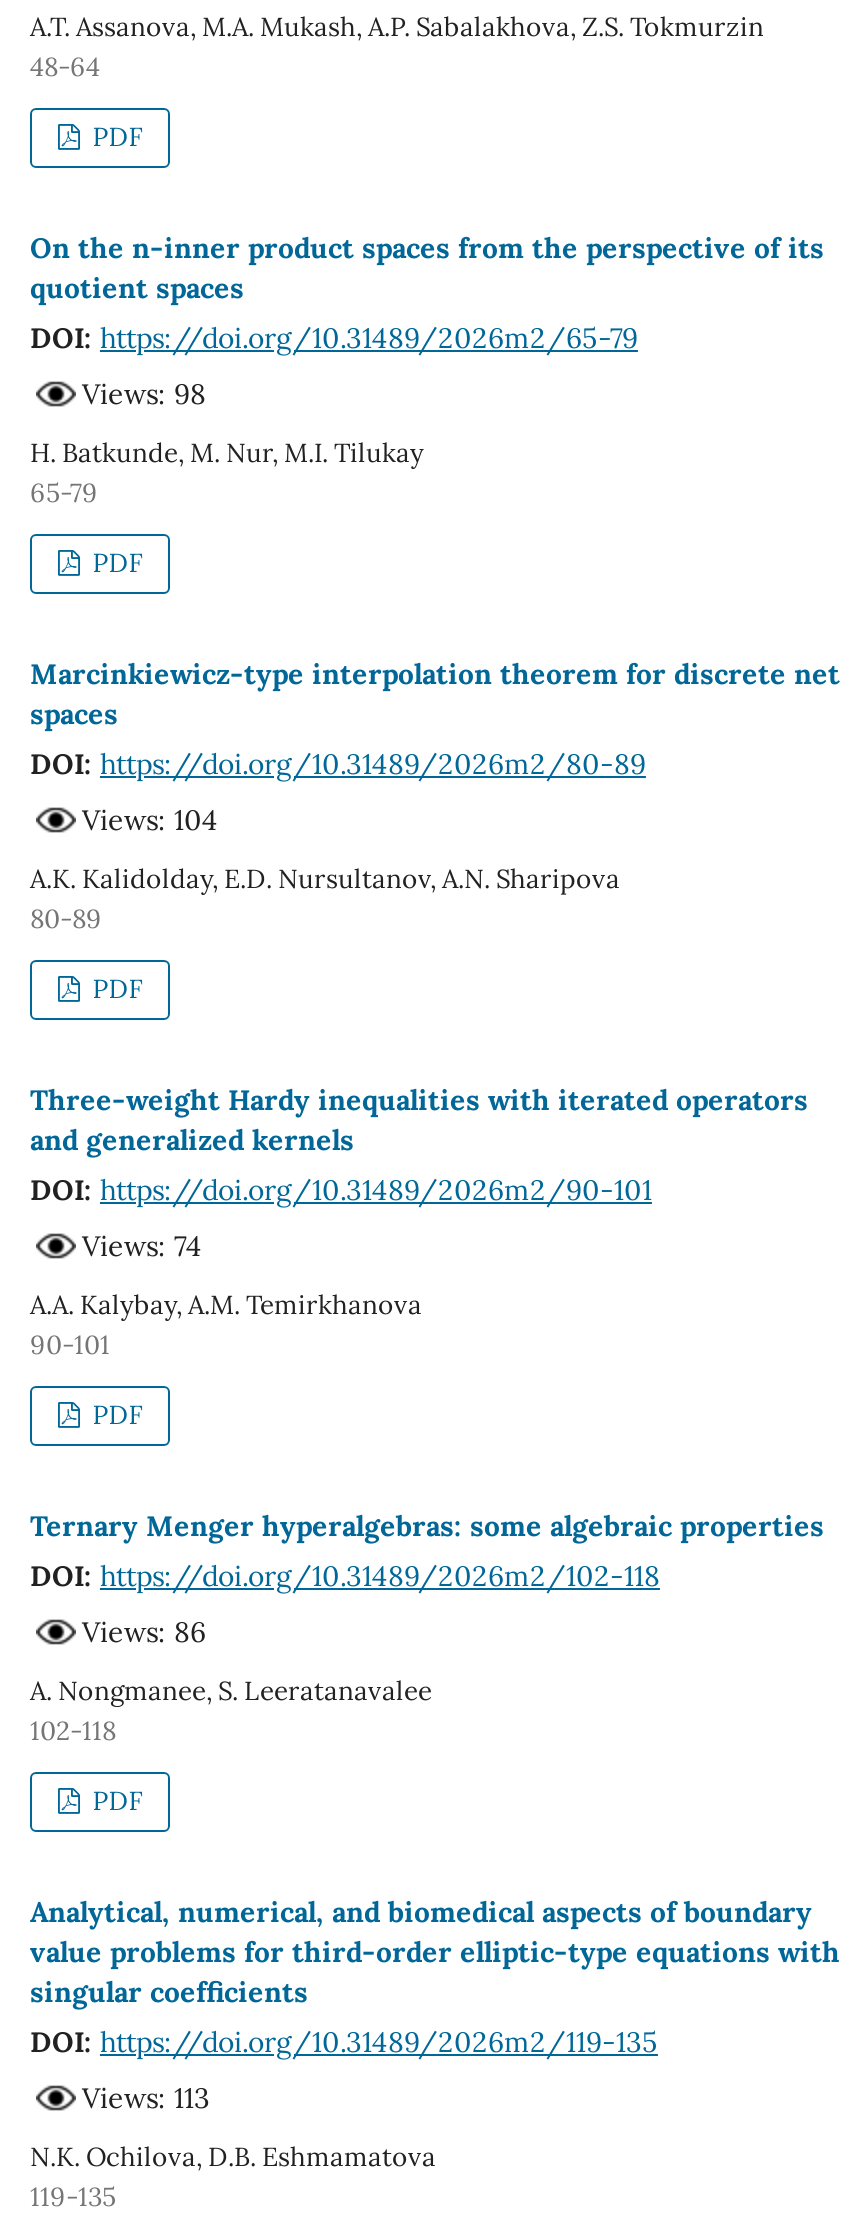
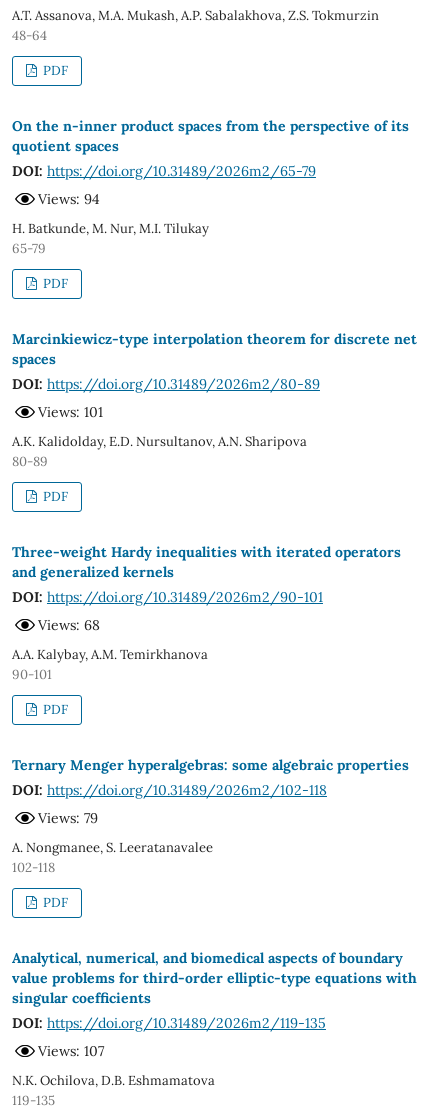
[82,376,206,412] Views: 98 -> [38,190,100,208] Views: 94
[82,802,218,838] Views: 104 -> [38,403,103,421] Views: 101
[82,1227,202,1263] Views: 74 -> [38,616,100,634] Views: 68
[82,1613,206,1649] Views: 86 -> [38,809,98,827] Views: 79
[82,2079,210,2115] Views: 113 -> [38,1042,104,1060] Views: 107

